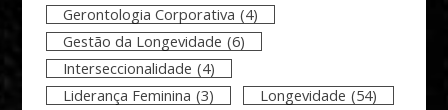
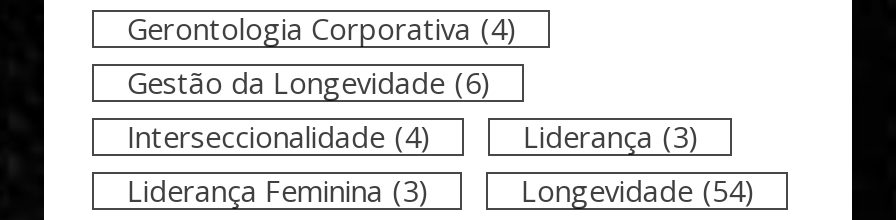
none -> [523,116,699,156] Liderança (3)

